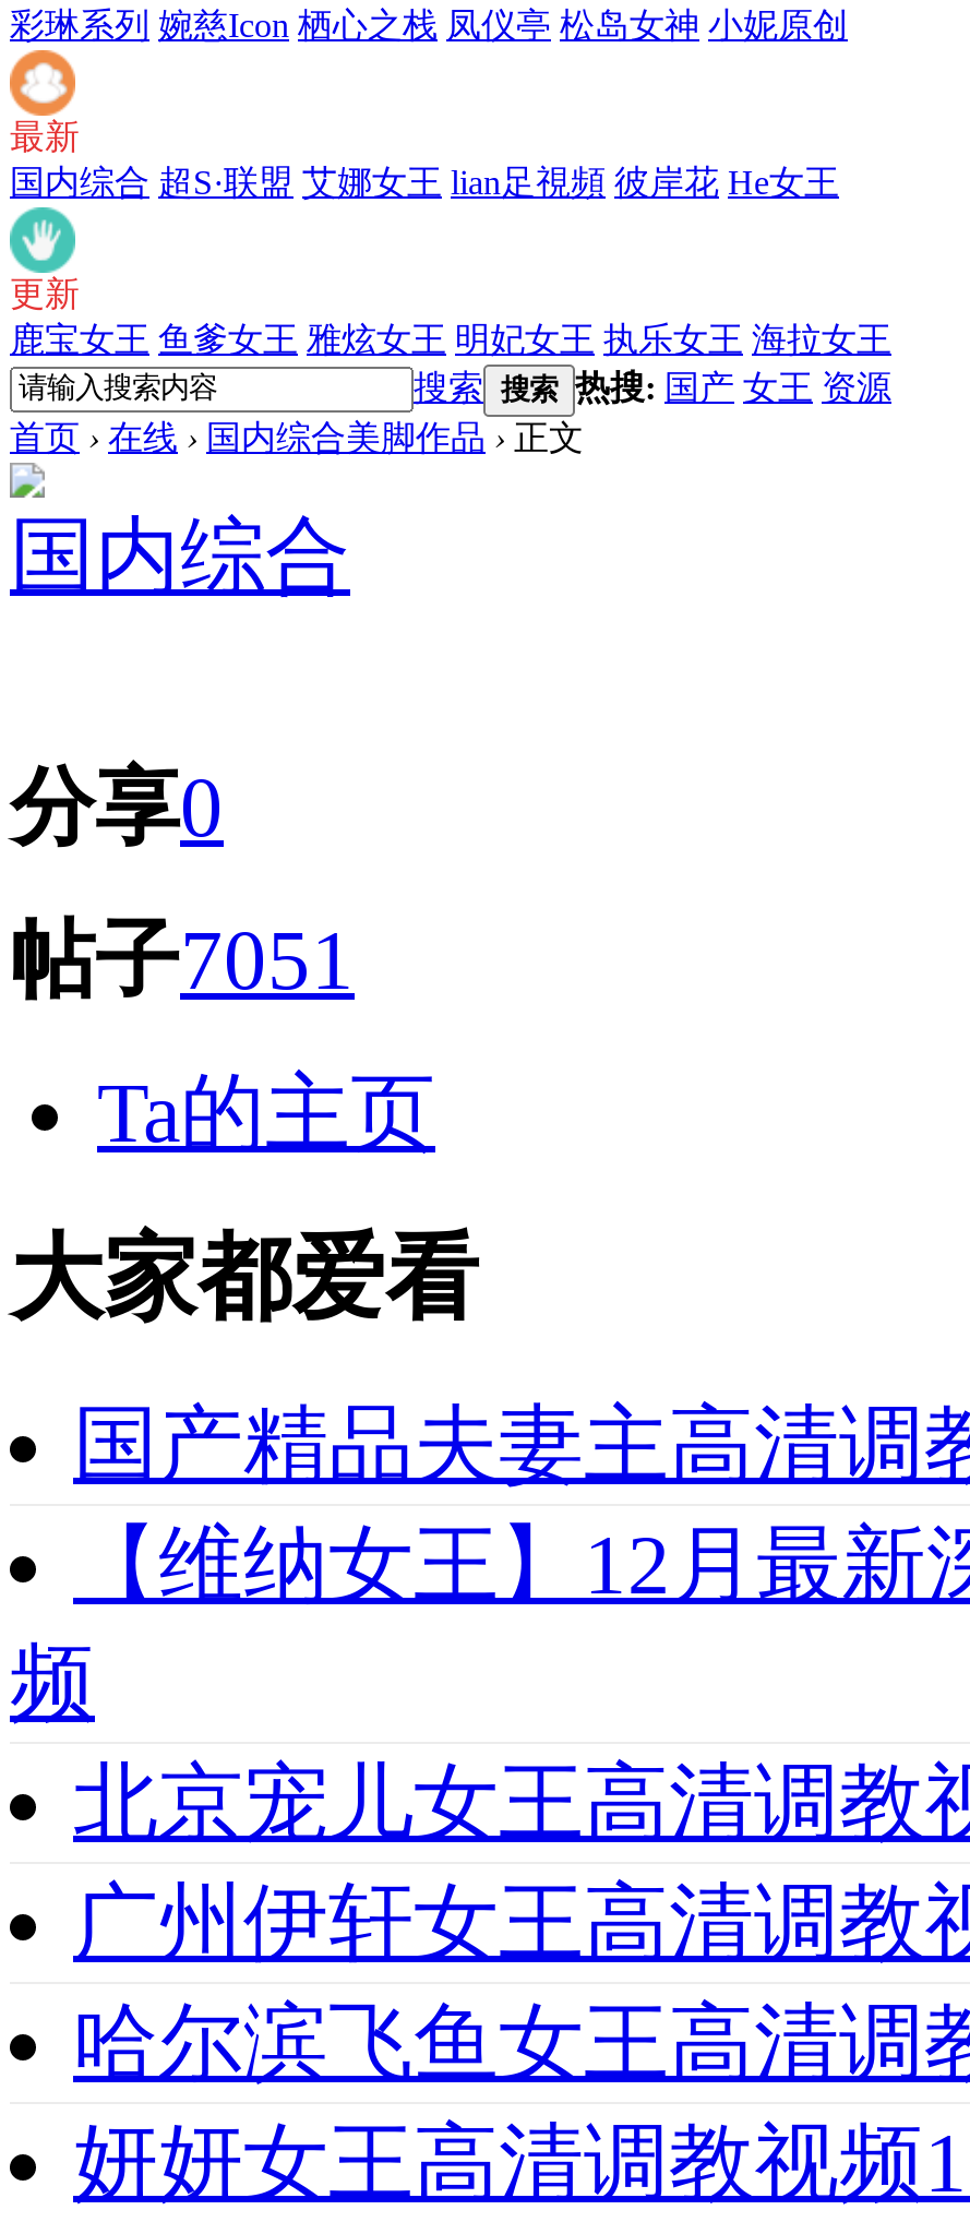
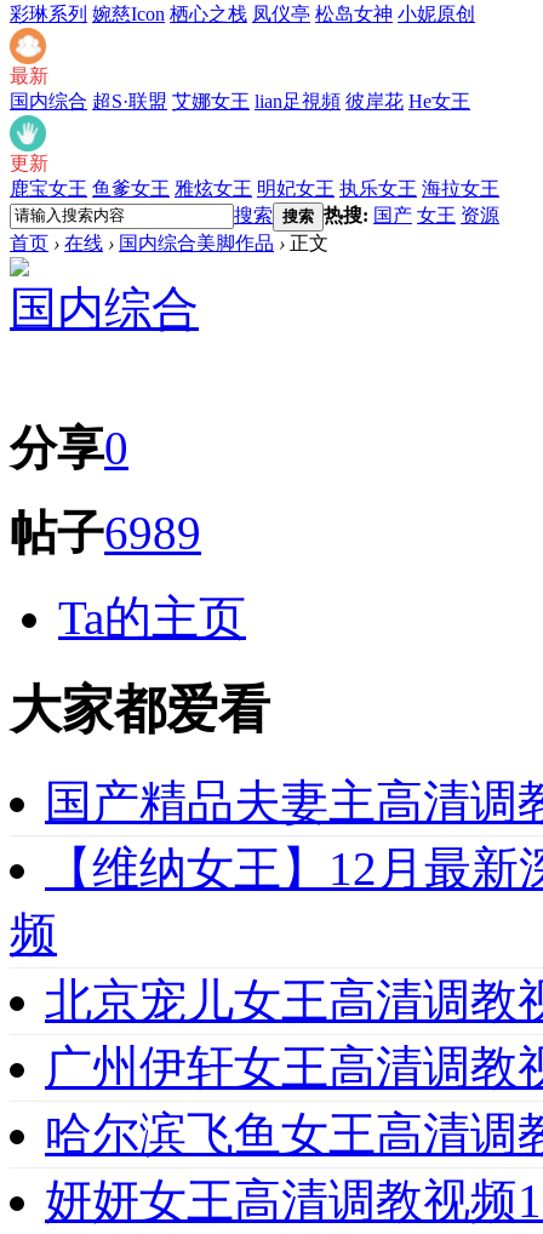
[10,912,355,1006] 帖子7051 -> [10,506,201,559] 帖子6989

